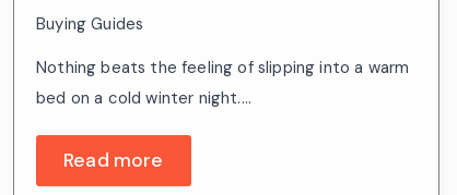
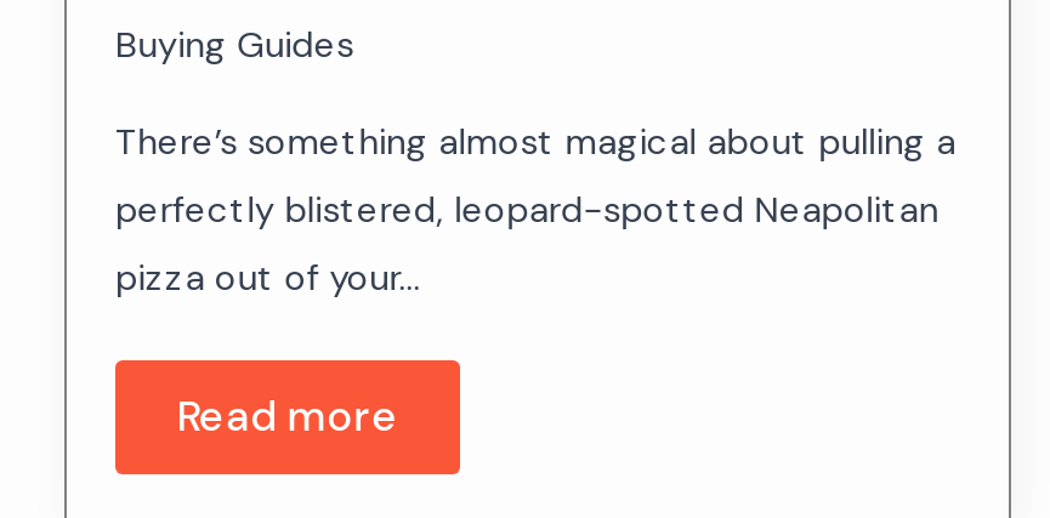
[36,57,409,109] Nothing beats the feeling of slipping into a warm | bed on a cold winter night.… -> [115,119,956,303] There’s something almost magical about pulling a | perfectly blistered, leopard-spotted Neapolitan | pizza out of your…

